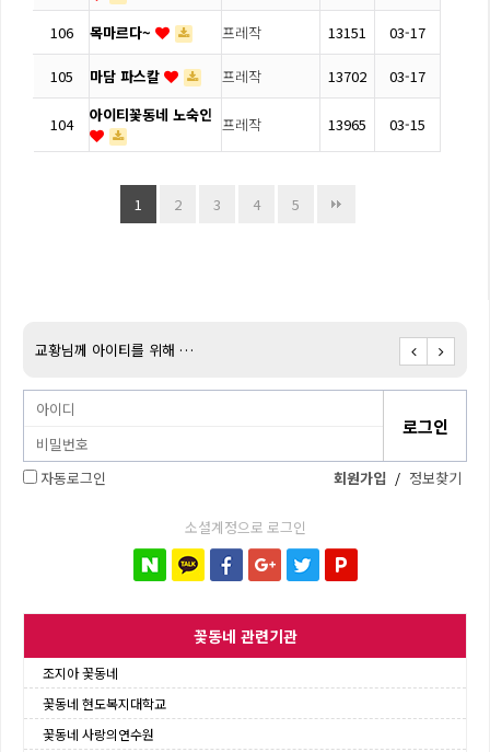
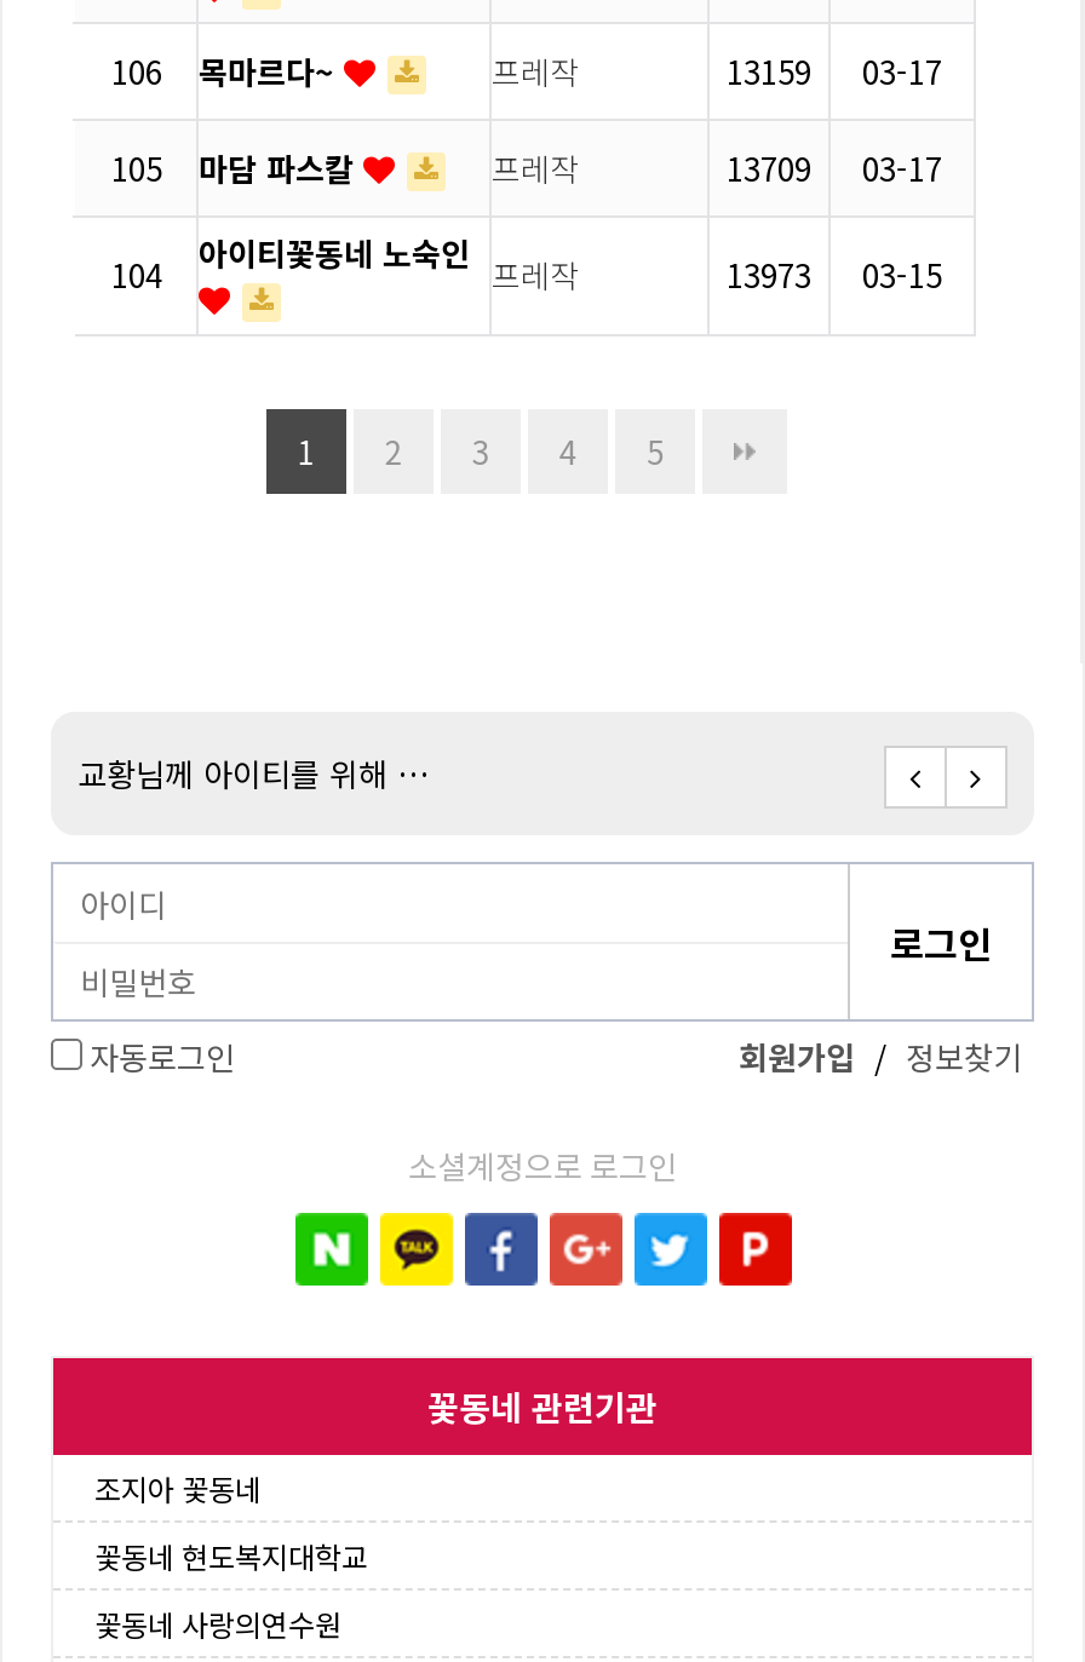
[328,22,425,43] 13151 03-17 -> [727,48,942,94] 13159 03-17
[328,66,425,86] 13702 03-17 -> [727,145,942,191] 13709 03-17
[328,114,425,135] 13965 03-15 -> [727,252,942,298] 13973 03-15

